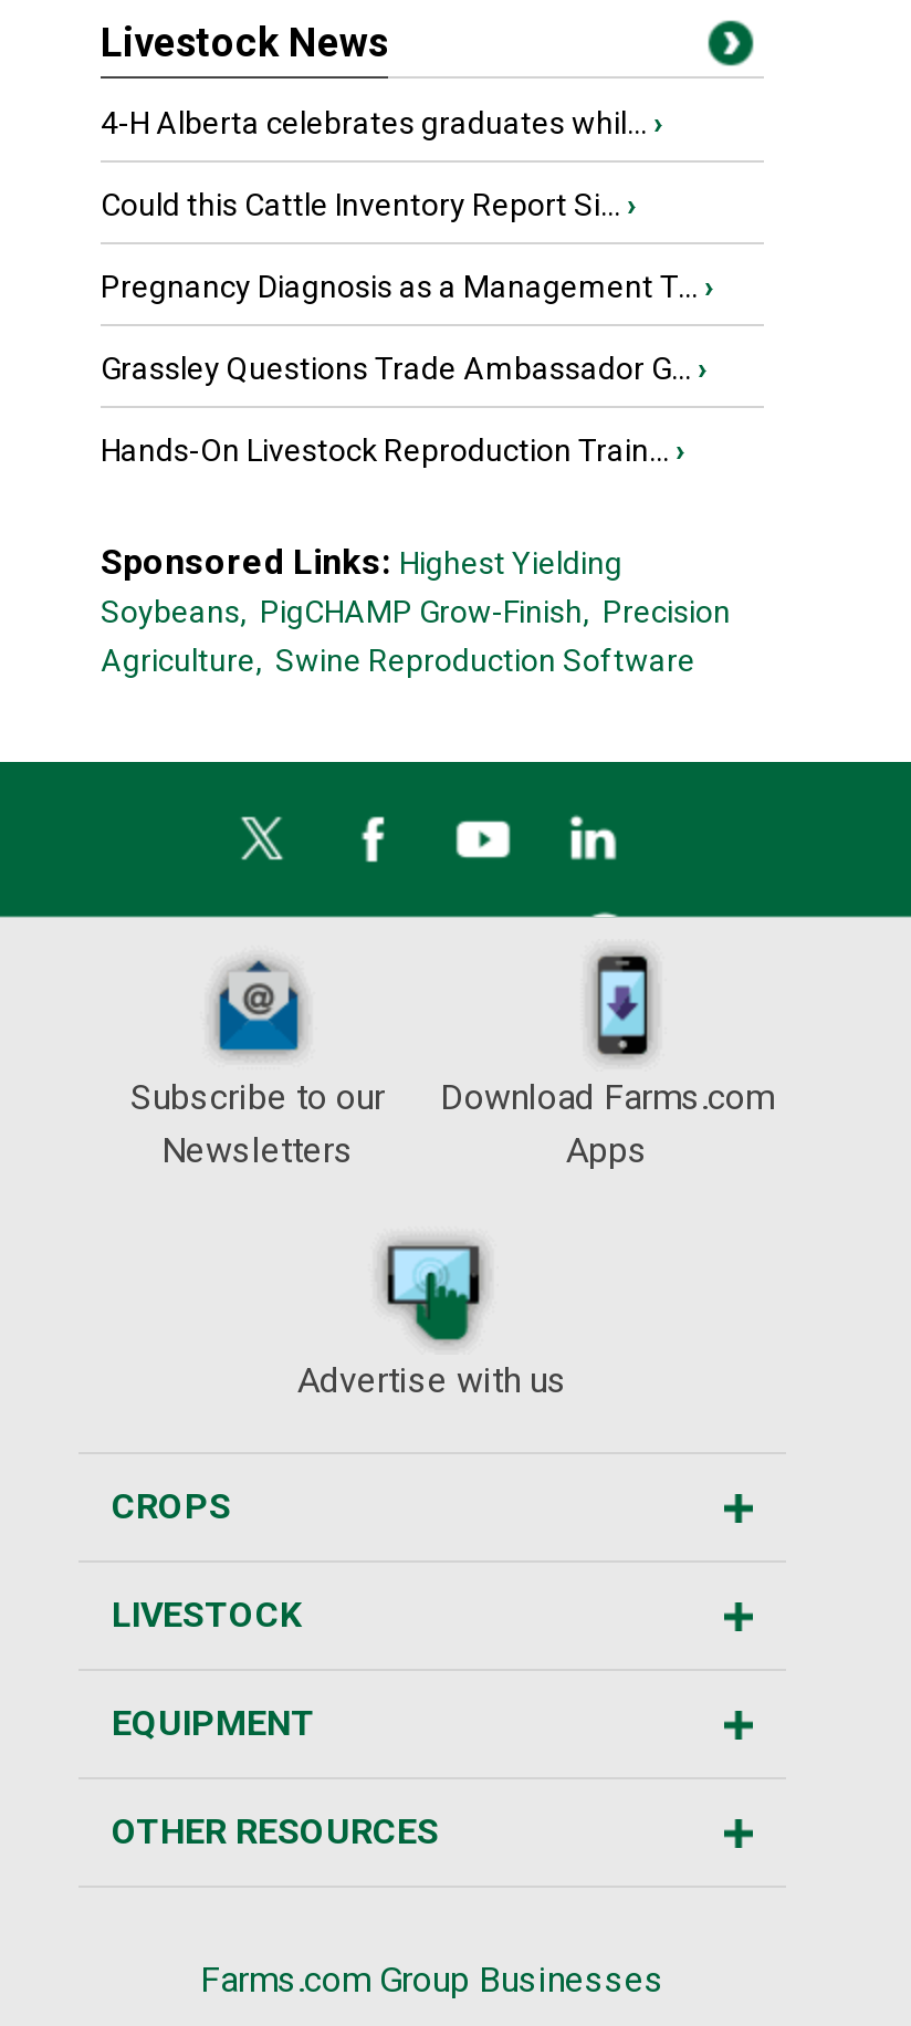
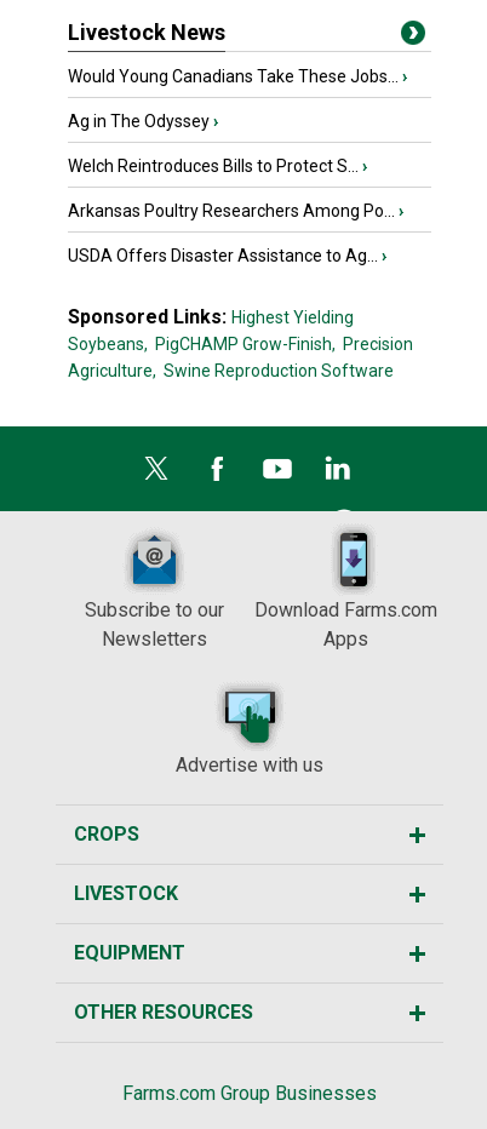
[101,105,662,140] 4-H Alberta celebrates graduates whil... › -> [68,67,407,86] Would Young Canadians Take These Jobs... ›
[101,187,636,222] Could this Cattle Inventory Report Si... › -> [68,111,218,131] Ag in The Odyssey ›
[101,269,713,304] Pregnancy Diagnosis as a Management T... › -> [68,156,367,176] Welch Reintroduces Bills to Protect S... ›
[101,351,706,386] Grassley Questions Trade Ambassador G... › -> [68,201,403,220] Arkansas Poultry Researchers Among Po... ›
[101,432,684,468] Hands-On Livestock Reproduction Train... › -> [68,246,386,265] USDA Offers Disaster Assistance to Ag... ›

